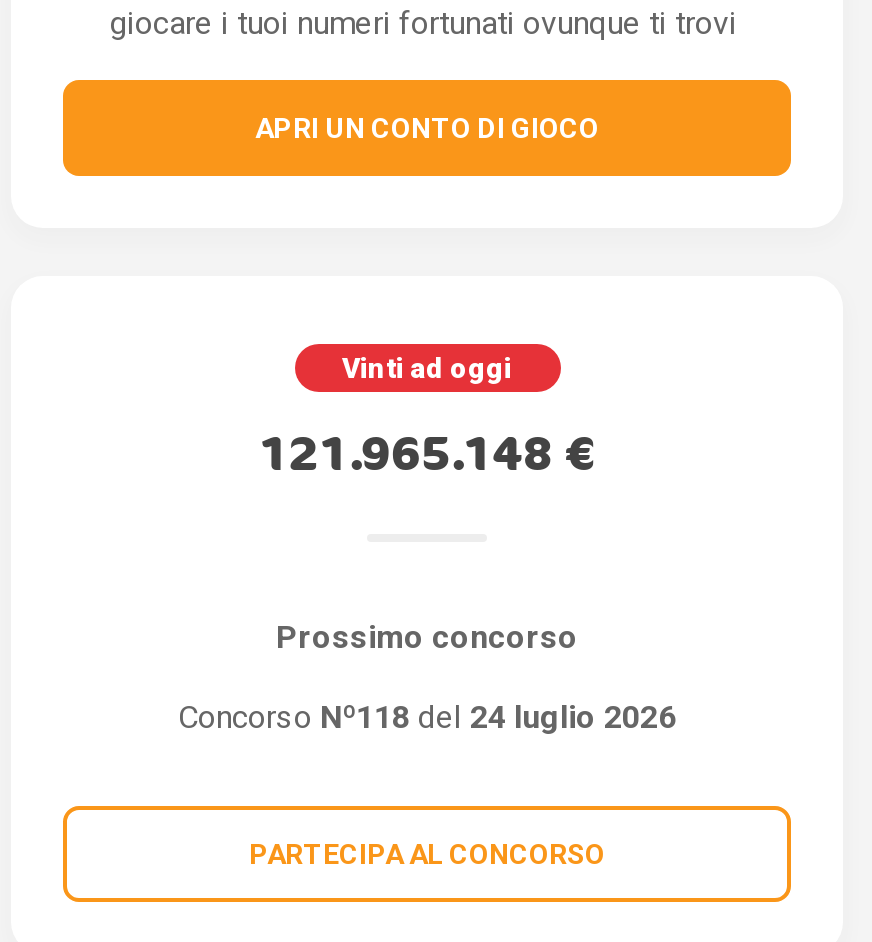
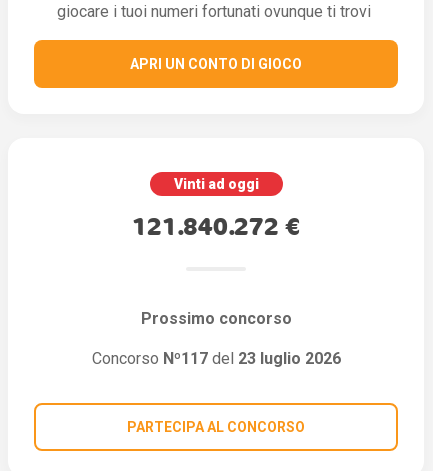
[259,425,595,485] 121.965.148 € -> [132,212,300,242] 121.840.272 €
[178,699,676,737] Concorso Nº118 del 24 luglio 2026 -> [91,349,340,368] Concorso Nº117 del 23 luglio 2026

